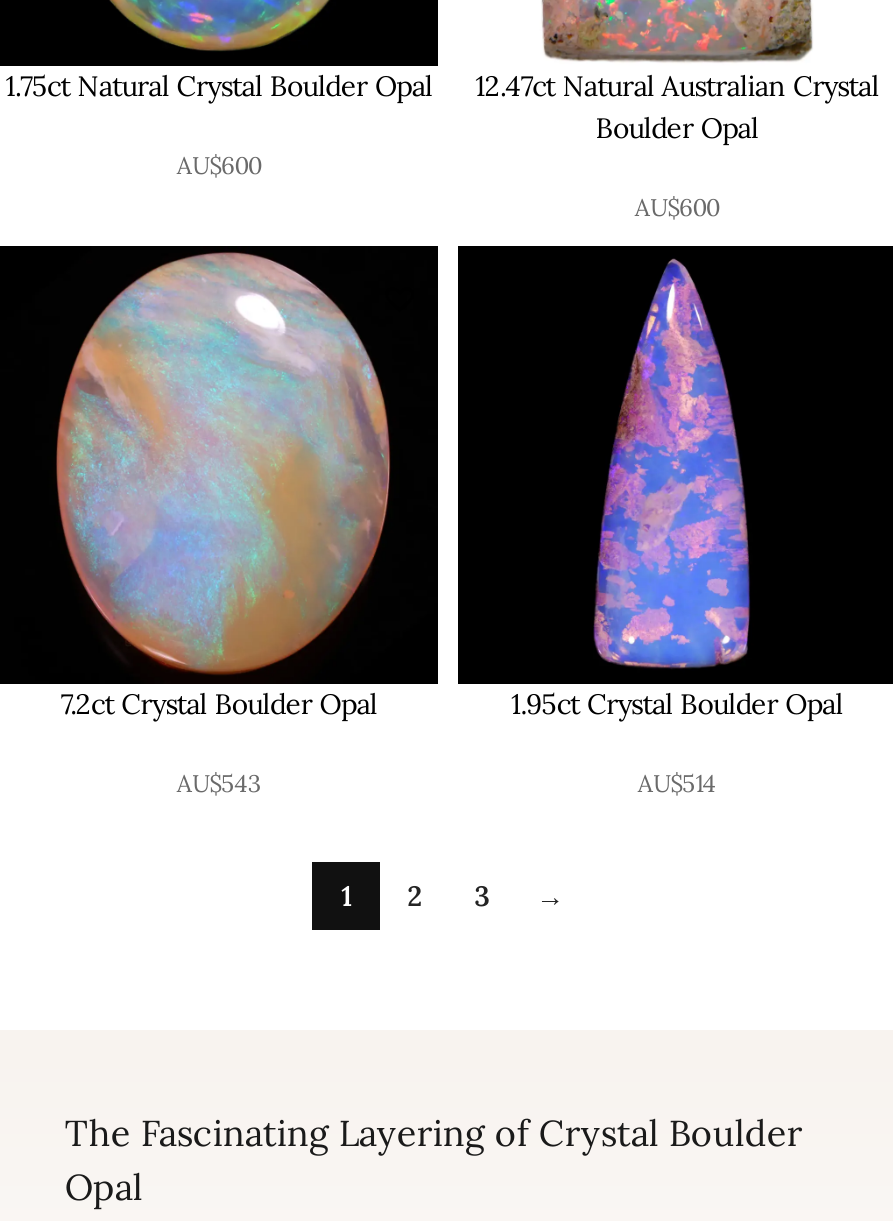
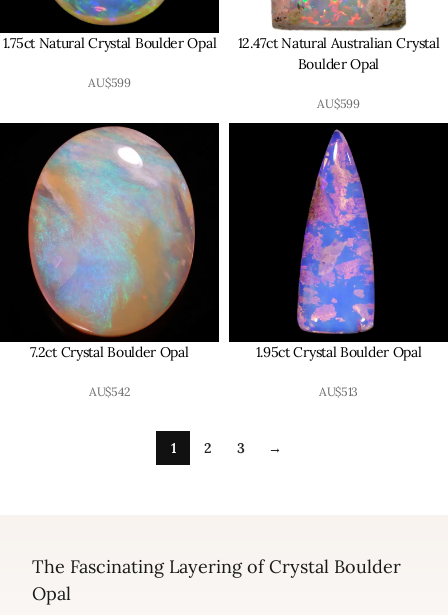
[177,150,261,180] AU$600 -> [88,75,131,90] AU$599
[635,192,719,222] AU$600 -> [317,96,360,111] AU$599
[177,768,261,798] AU$543 -> [89,384,130,399] AU$542
[638,768,716,798] AU$514 -> [319,384,358,399] AU$513

